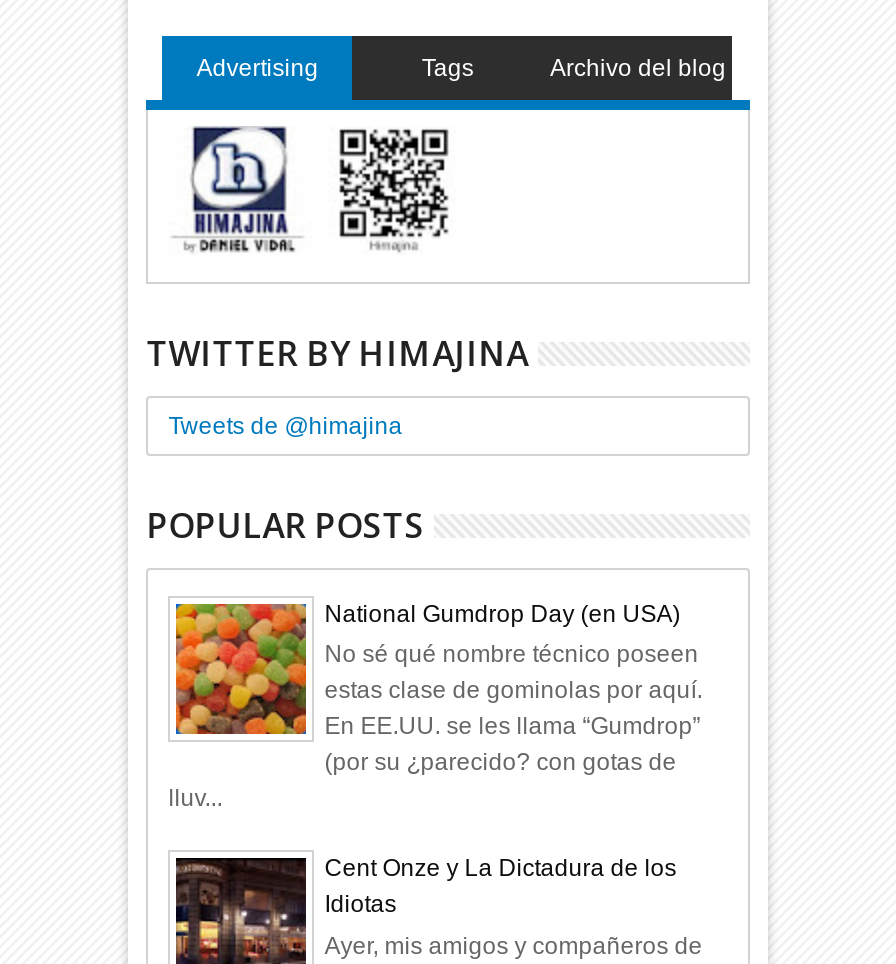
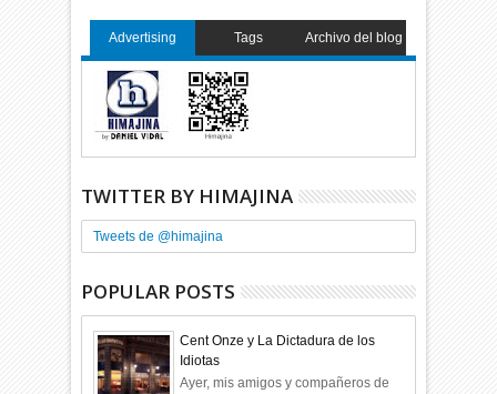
[168,600,702,813] [image] | National Gumdrop Day (en USA) | No sé qué nombre técnico poseen | estas clase de gominolas por aquí. | En EE.UU. se les llama “Gumdrop” | (por su ¿parecido? con gotas de | lluv... -> none

